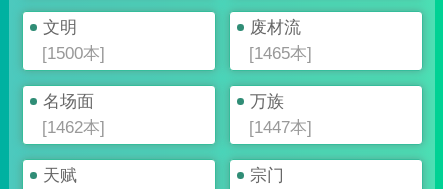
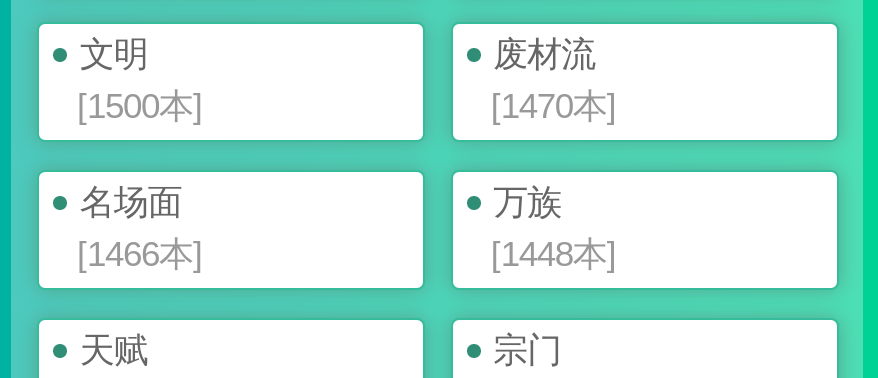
[249,43,312,63] [1465本] -> [491,86,617,126] [1470本]
[42,117,105,137] [1462本] -> [77,234,203,274] [1466本]
[249,117,312,137] [1447本] -> [491,234,617,274] [1448本]

